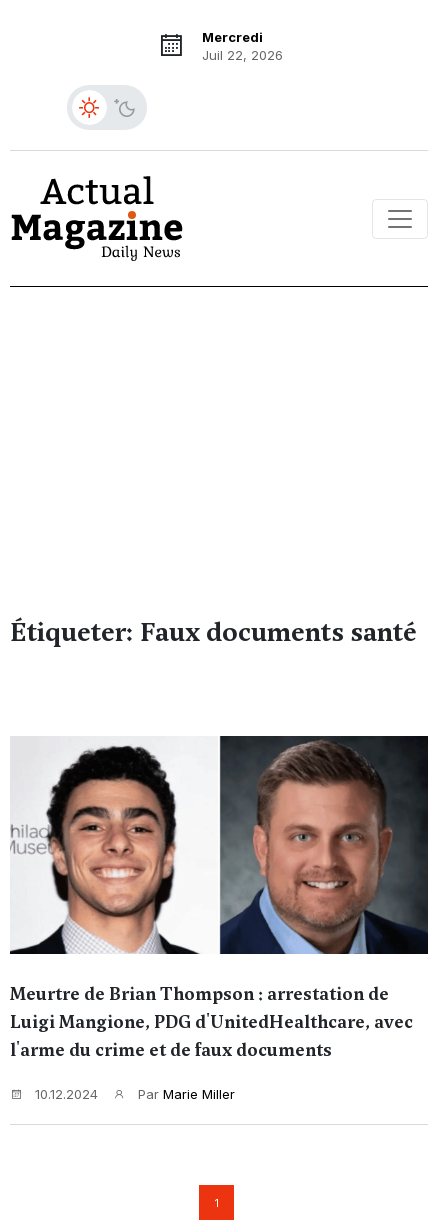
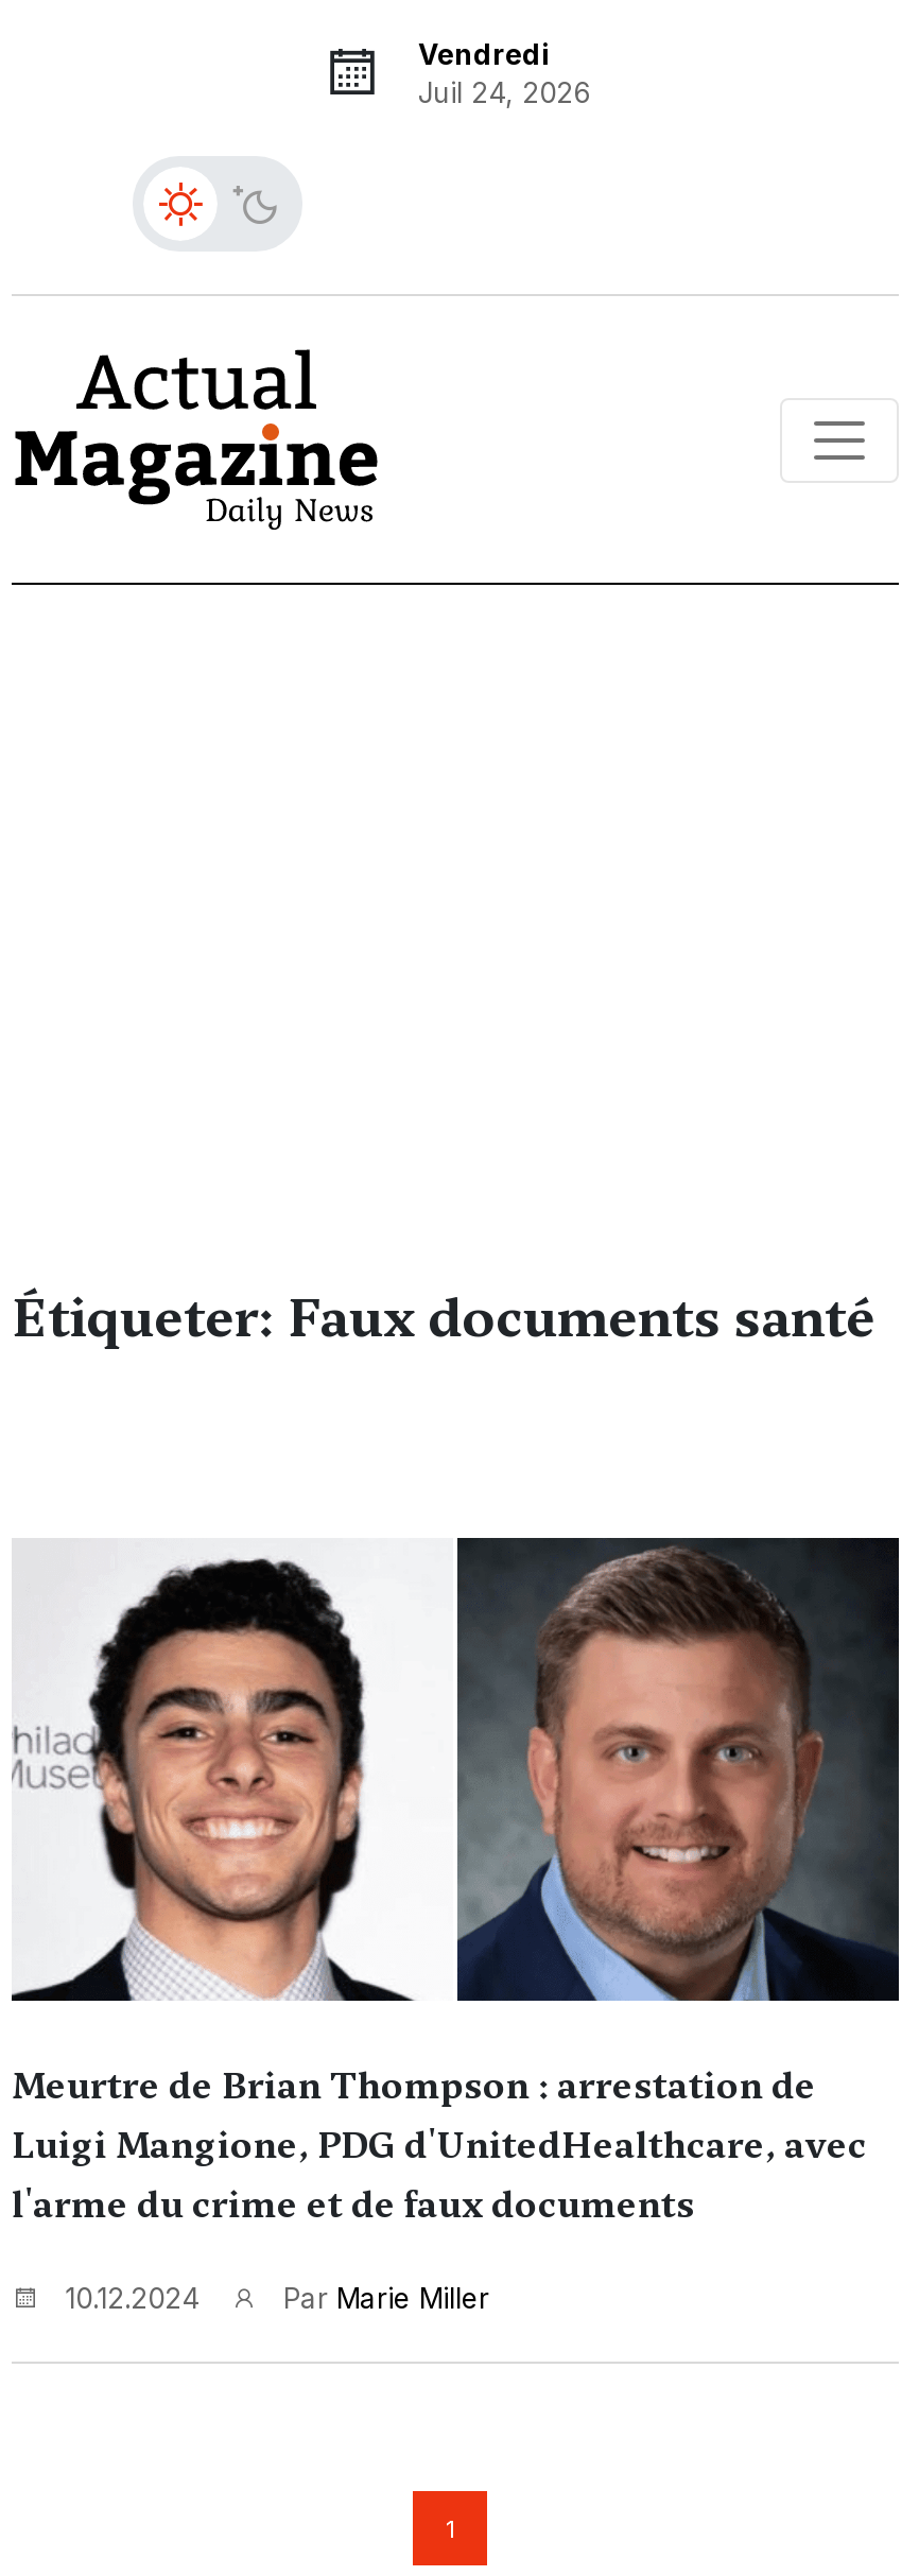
[201,29,282,63] Mercredi | Juil 22, 2026 -> [418,37,590,109] Vendredi | Juil 24, 2026

